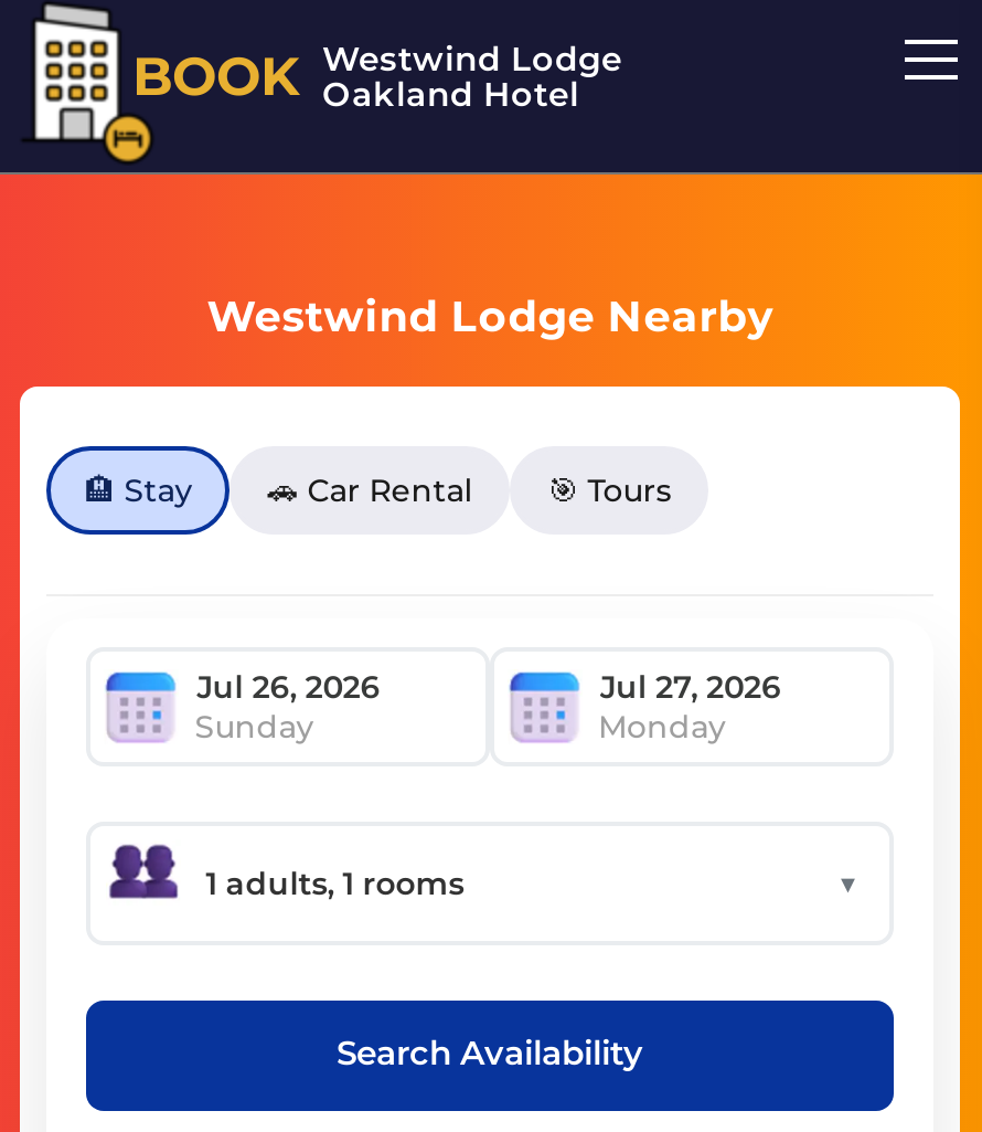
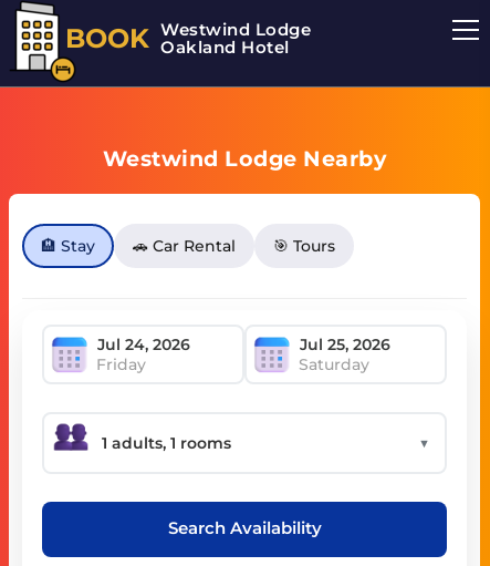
[195,706,726,745] Sunday | Monday -> [96,354,369,374] Friday | Saturday

